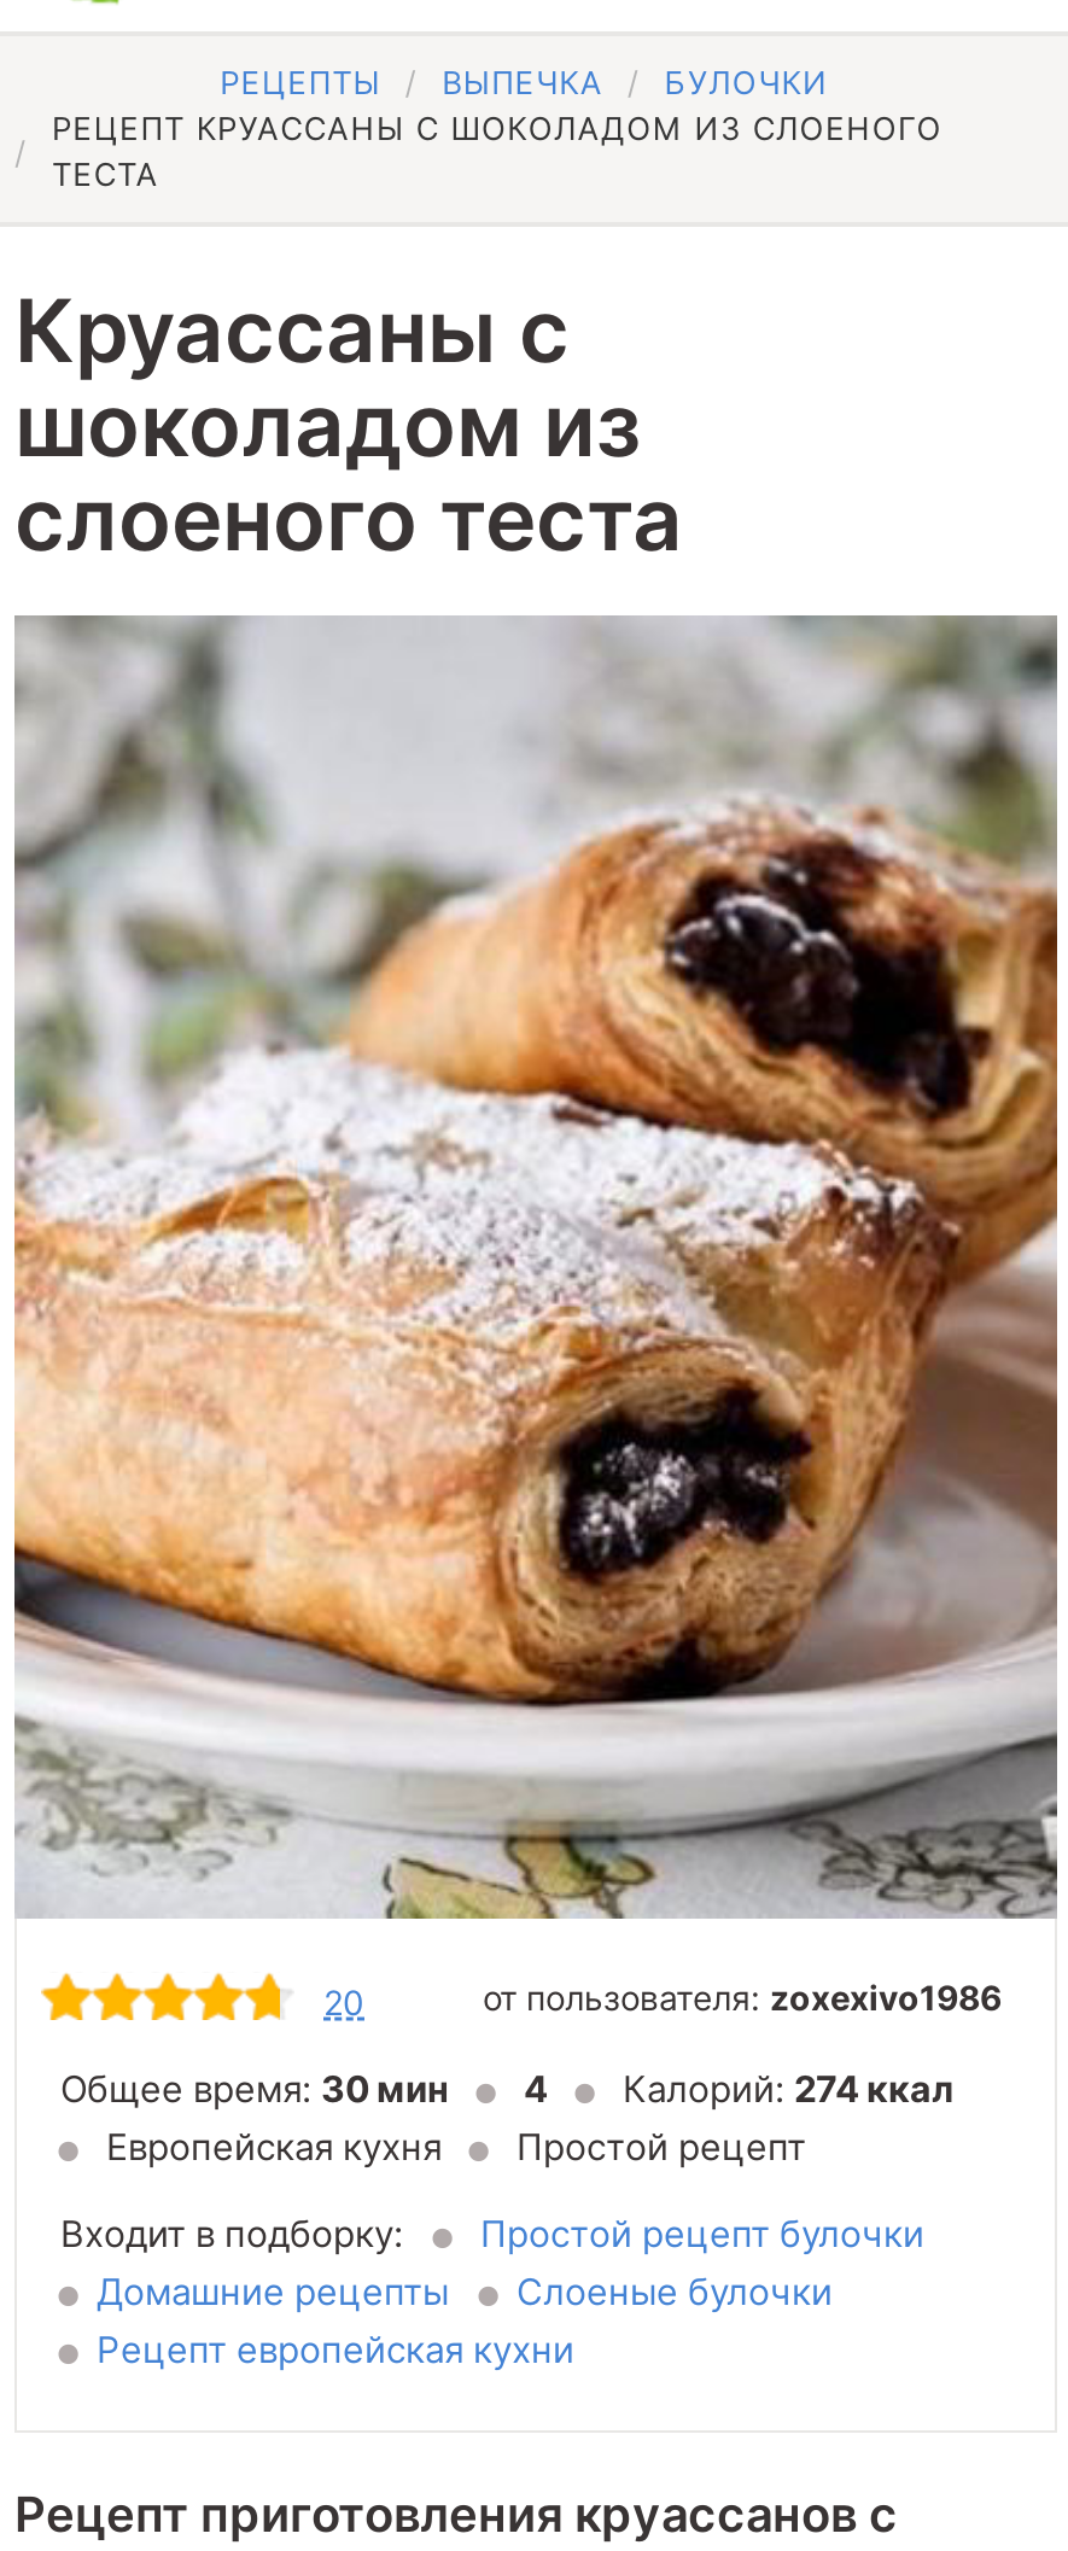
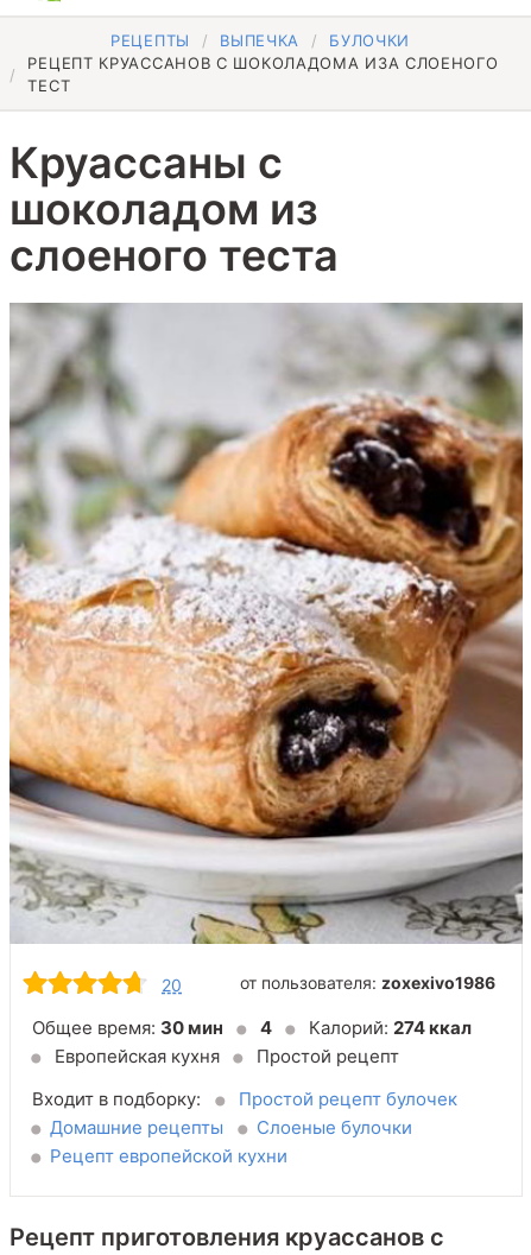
[52,109,942,193] РЕЦЕПТ КРУАССАНЫ С ШОКОЛАДОМ ИЗ СЛОЕНОГО | ТЕСТА -> [28,53,498,95] РЕЦЕПТ КРУАССАНОВ С ШОКОЛАДОМА ИЗА СЛОЕНОГО | ТЕСТ
[480,2211,924,2257] Простой рецепт булочки -> [239,1088,457,1110] Простой рецепт булочек
[97,2327,574,2372] Рецепт европейская кухни -> [50,1145,287,1167] Рецепт европейской кухни

